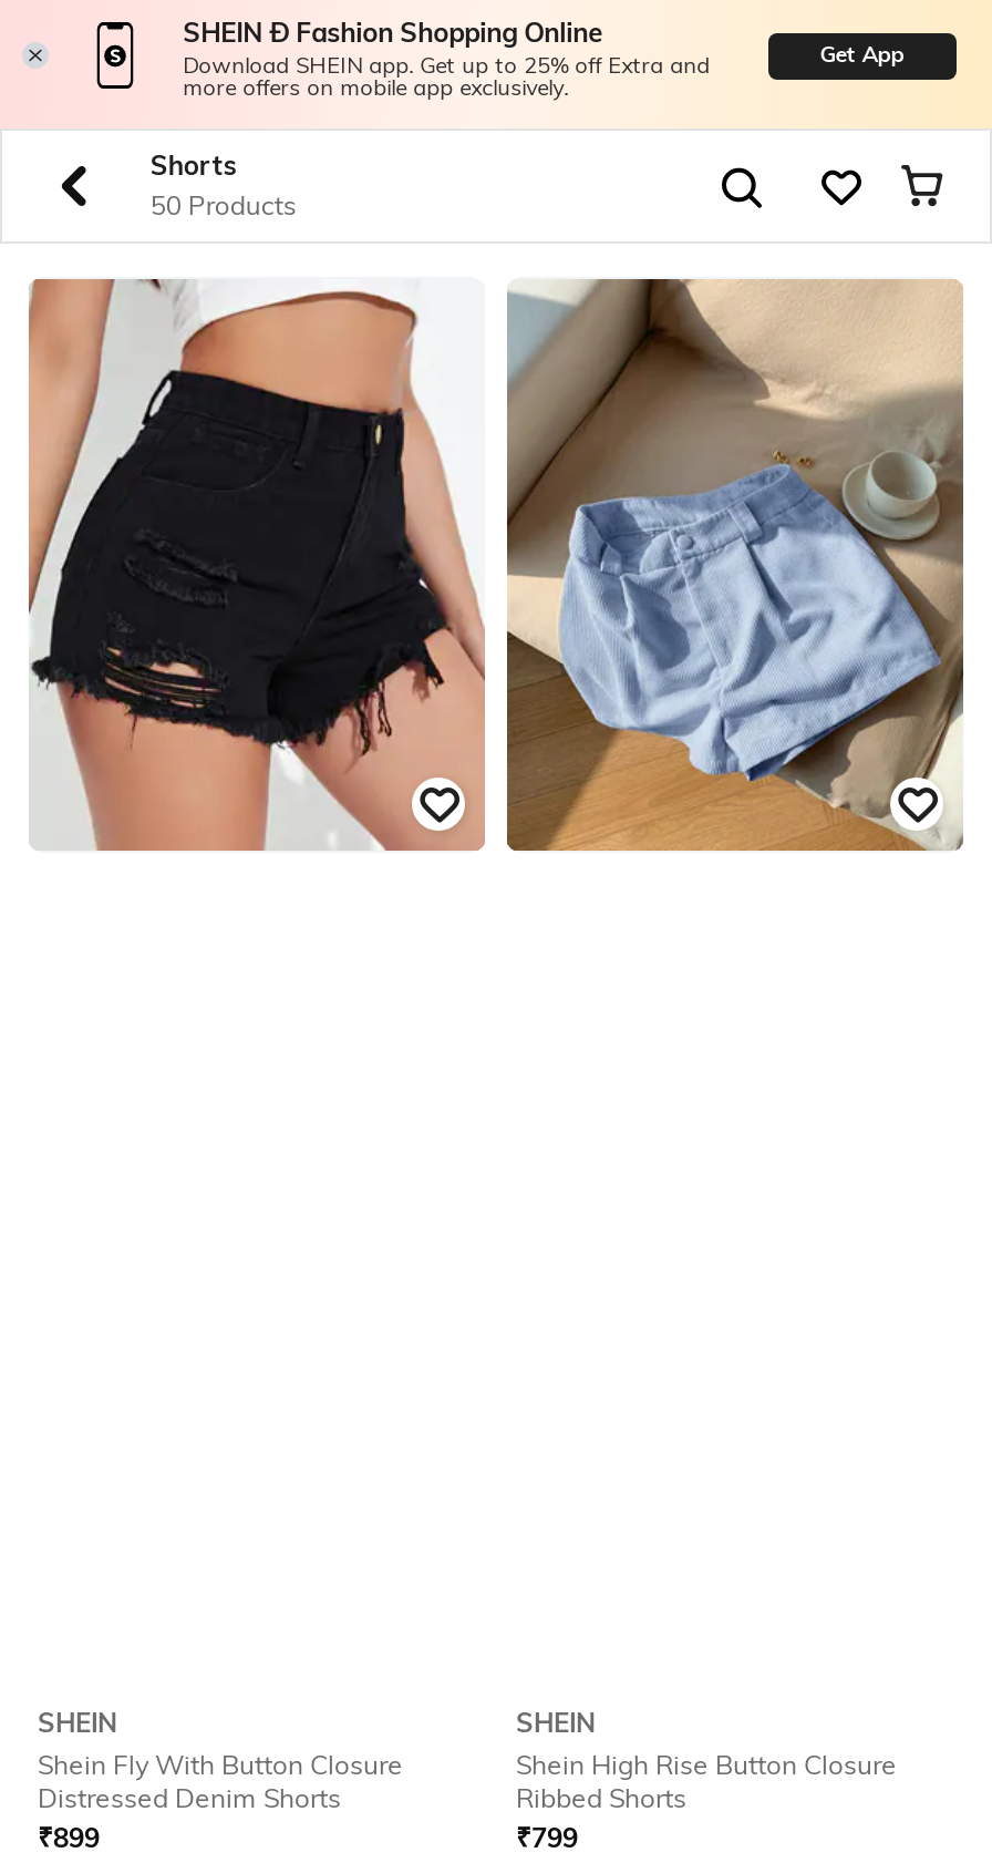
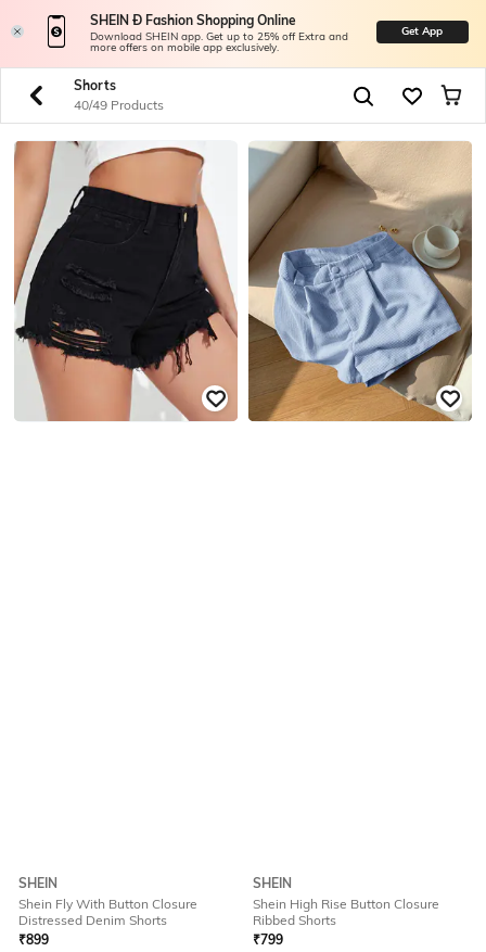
[150,188,296,222] 50 Products -> [74,97,164,113] 40/49 Products

